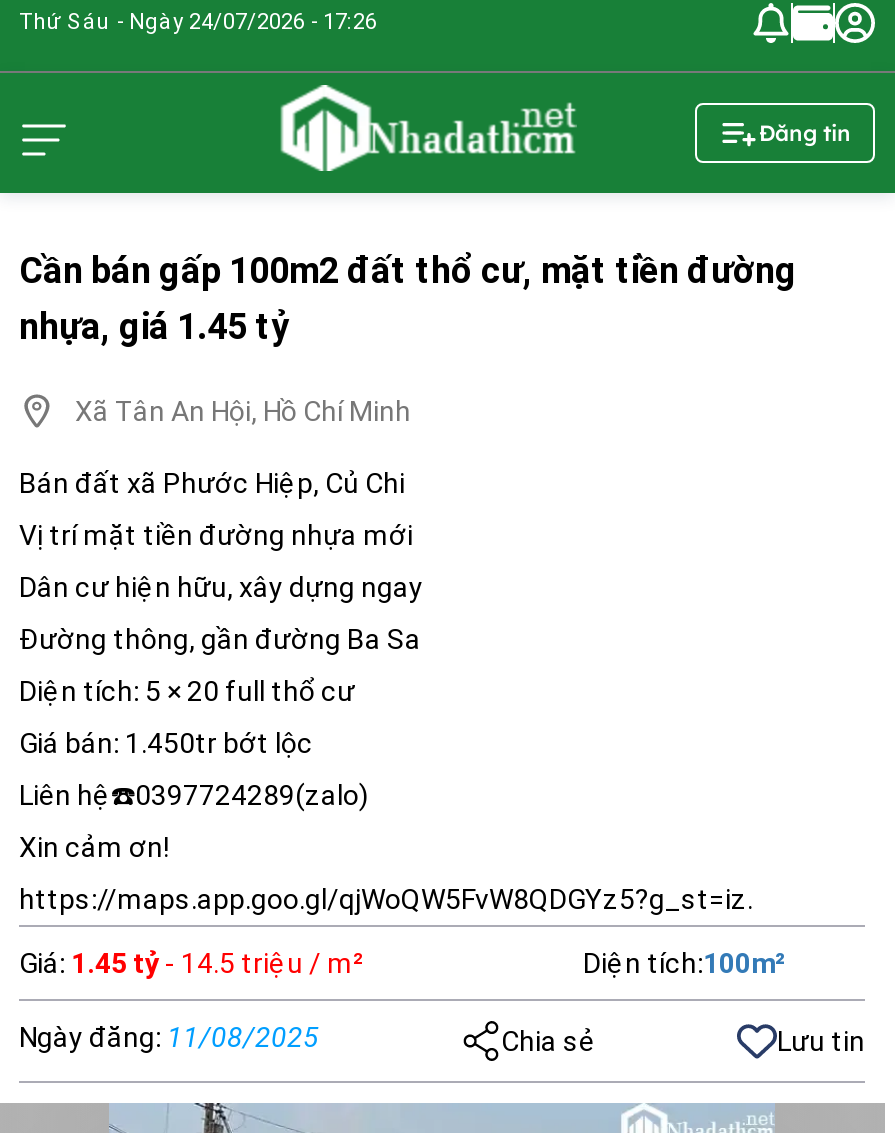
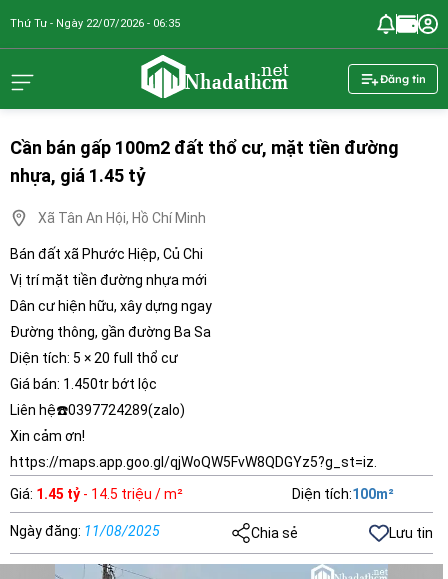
[19,9,377,35] Thứ Sáu - Ngày 24/07/2026 - 17:26 -> [10,17,180,30] Thứ Tư - Ngày 22/07/2026 - 06:35

